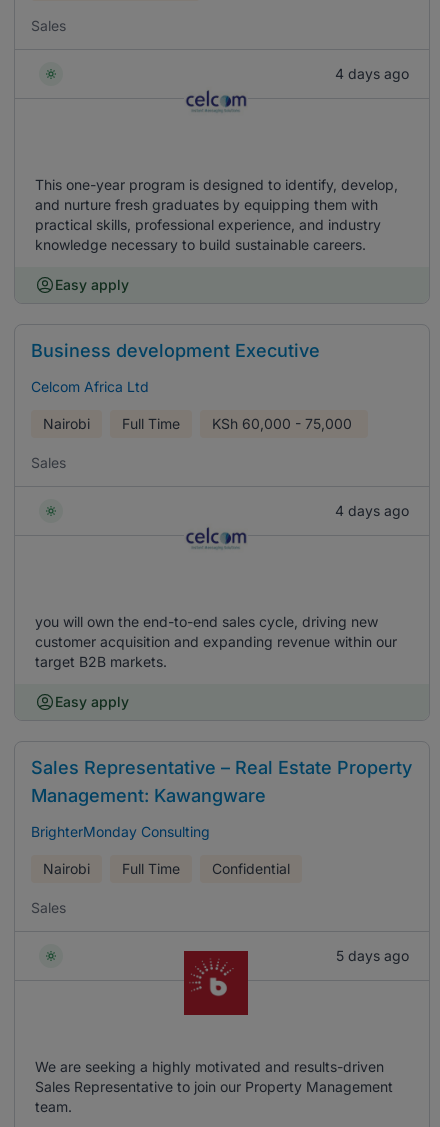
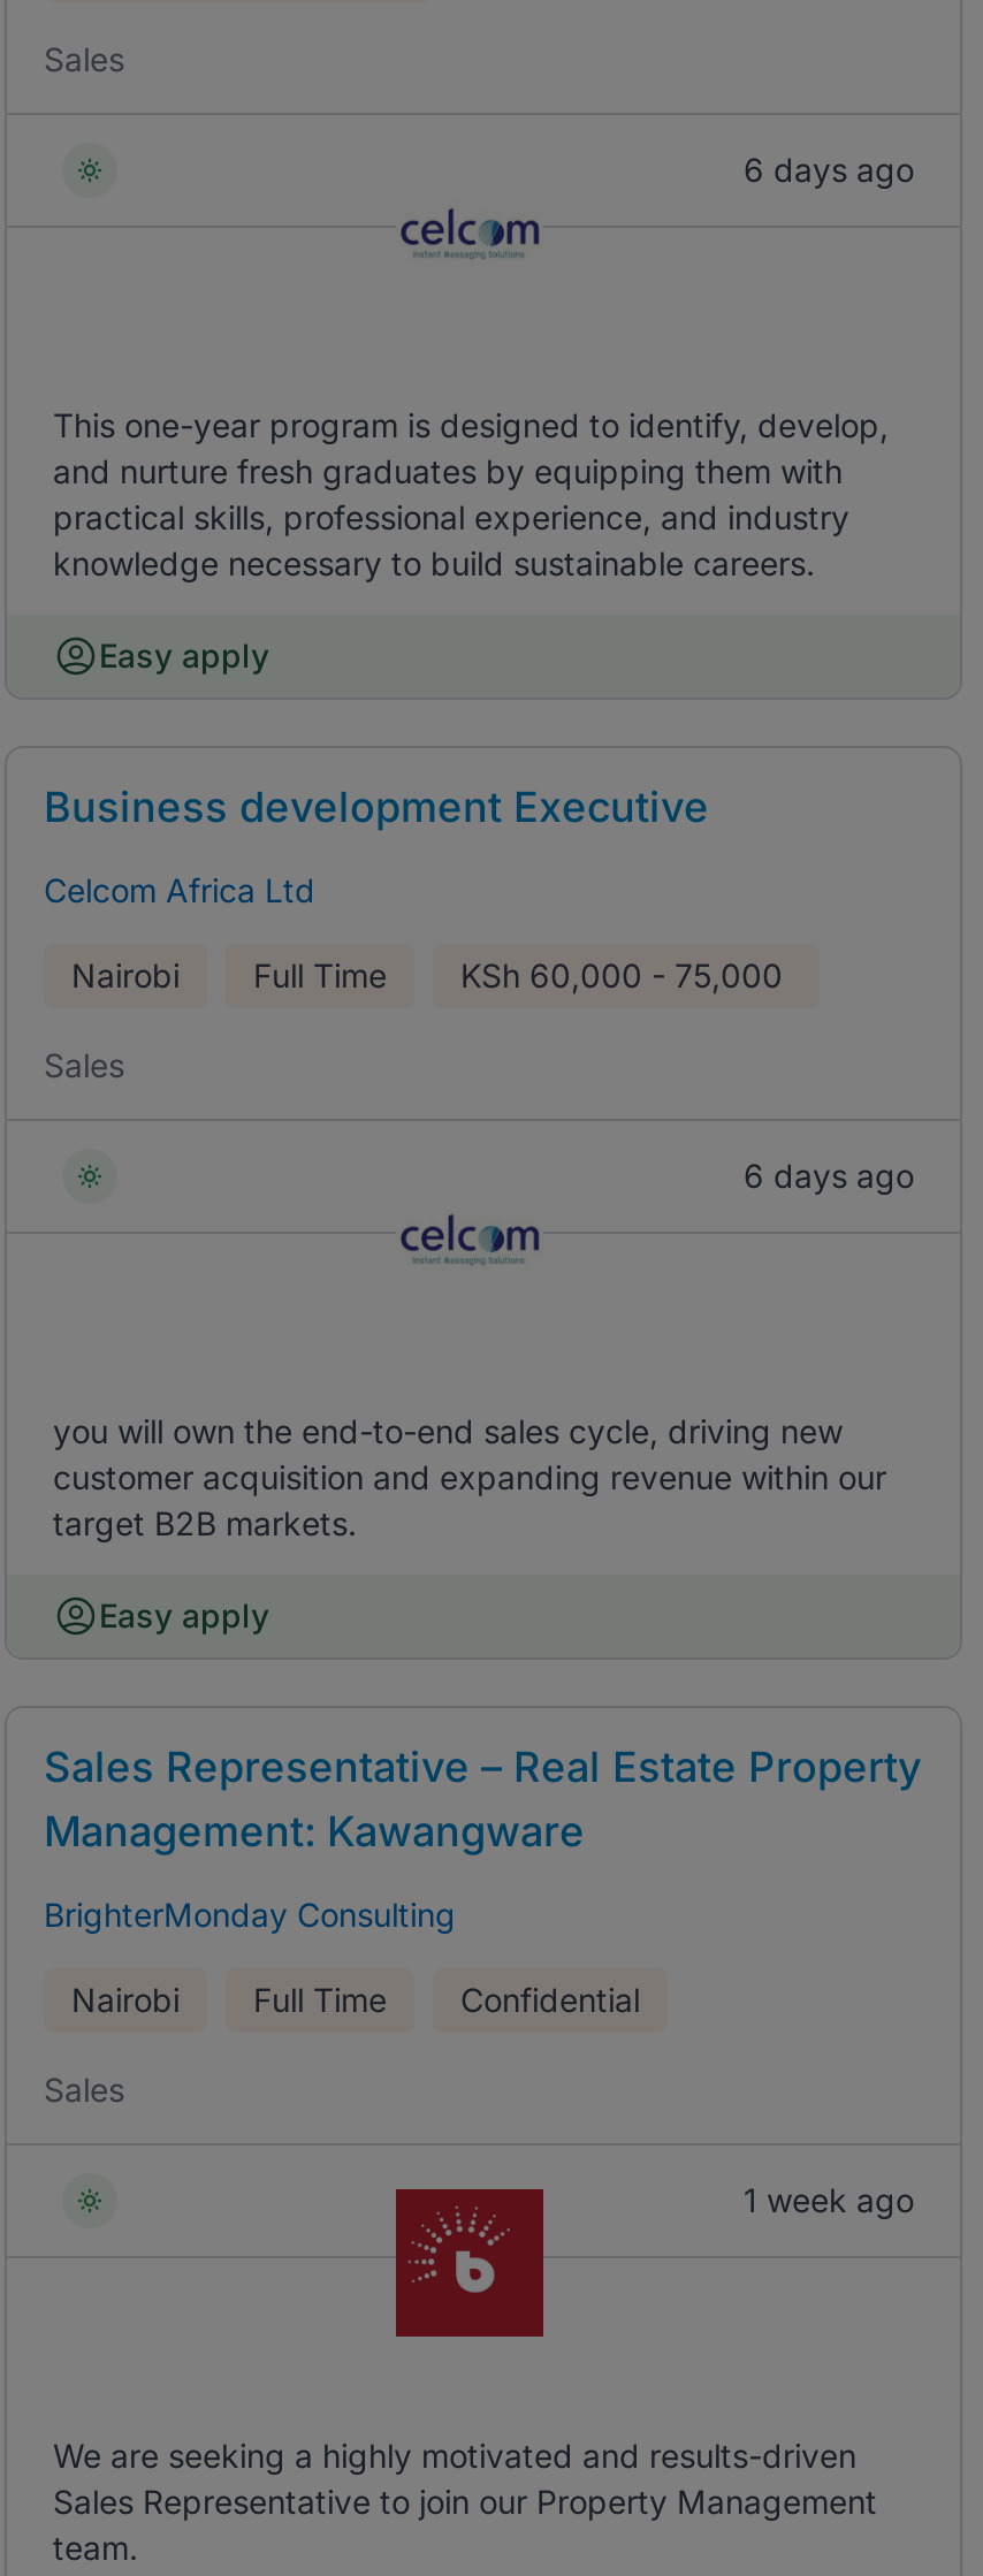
[335,65,409,82] 4 days ago -> [744,150,914,189] 6 days ago
[335,502,409,519] 4 days ago -> [744,1156,914,1195] 6 days ago
[336,947,409,964] 5 days ago -> [744,2180,914,2219] 1 week ago

